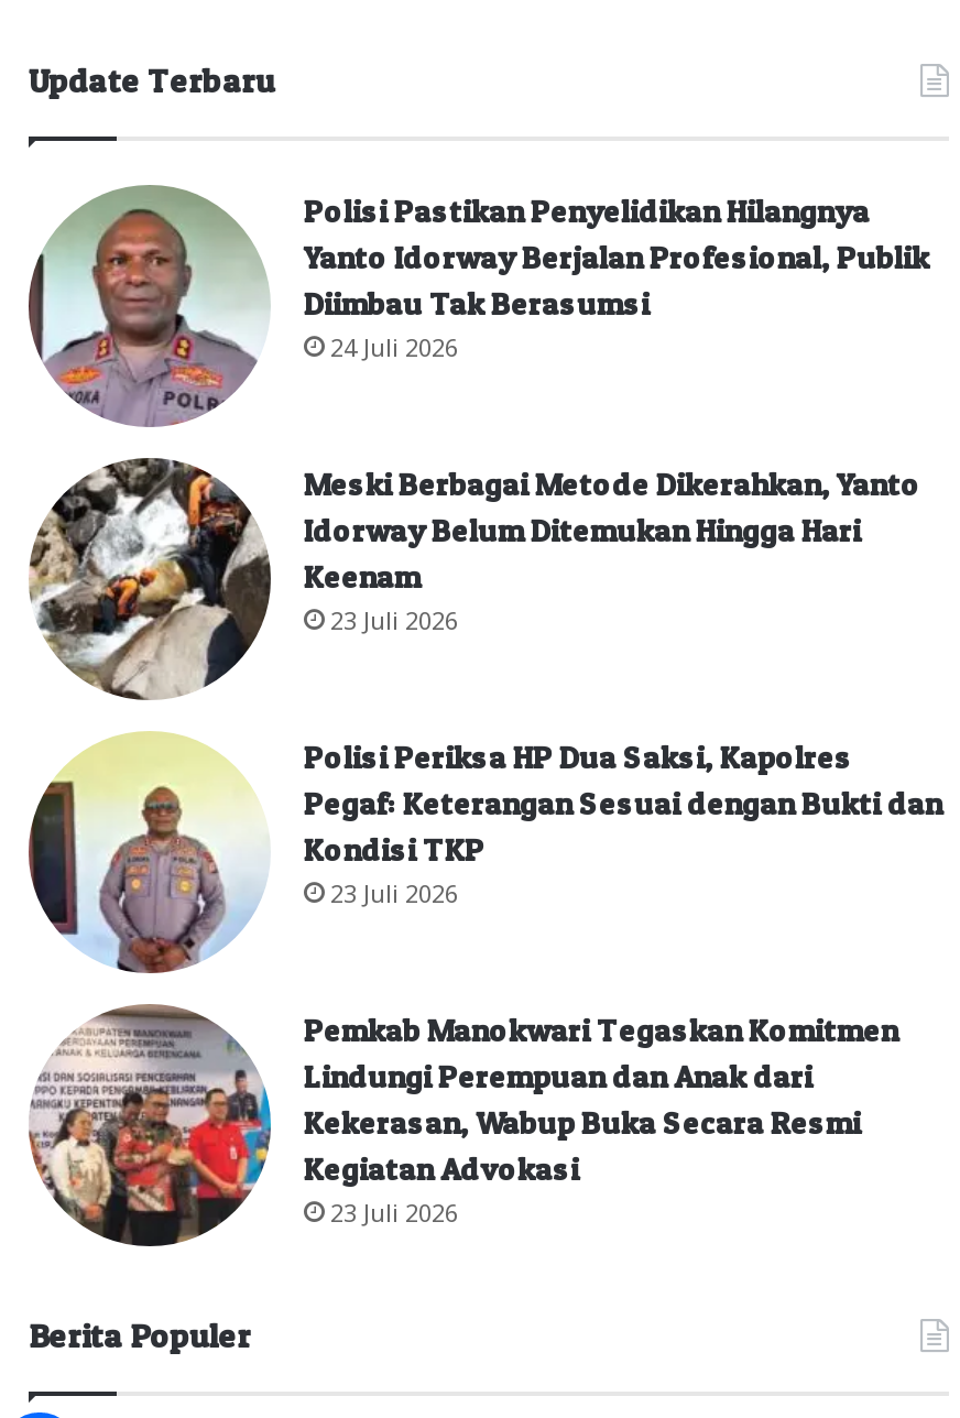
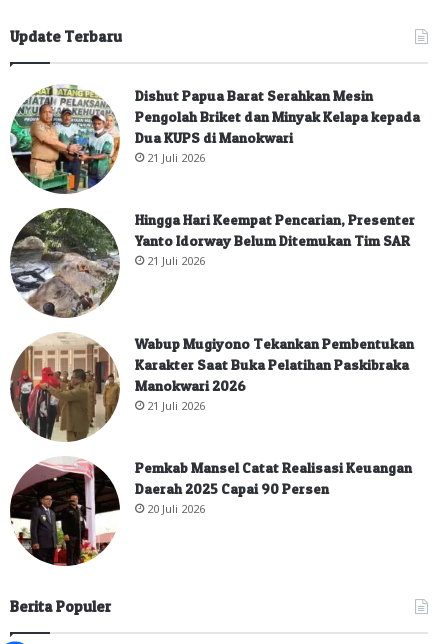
[29,185,929,427] [image] | Polisi Pastikan Penyelidikan Hilangnya | Yanto Idorway Berjalan Profesional, Publik | Diimbau Tak Berasumsi | 24 Juli 2026 -> [11,85,420,194] [image] | Dishut Papua Barat Serahkan Mesin | Pengolah Briket dan Minyak Kelapa kepada | Dua KUPS di Manokwari | 21 Juli 2026
[29,458,920,700] [image] | Meski Berbagai Metode Dikerahkan, Yanto | Idorway Belum Ditemukan Hingga Hari | Keenam | 23 Juli 2026 -> [10,210,415,318] [image] | Hingga Hari Keempat Pencarian, Presenter | Yanto Idorway Belum Ditemukan Tim SAR | 21 Juli 2026
[31,735,942,973] [image] | Polisi Periksa HP Dua Saksi, Kapolres | Pegaf: Keterangan Sesuai dengan Bukti dan | Kondisi TKP | 23 Juli 2026 -> [10,335,414,442] [image] | Wabup Mugiyono Tekankan Pembentukan | Karakter Saat Buka Pelatihan Paskibraka | Manokwari 2026 | 21 Juli 2026
[29,1004,898,1248] [image] | Pemkab Manokwari Tegaskan Komitmen | Lindungi Perempuan dan Anak dari | Kekerasan, Wabup Buka Secara Resmi | Kegiatan Advokasi | 23 Juli 2026 -> [9,457,412,567] [image] | Pemkab Mansel Catat Realisasi Keuangan | Daerah 2025 Capai 90 Persen | 20 Juli 2026

